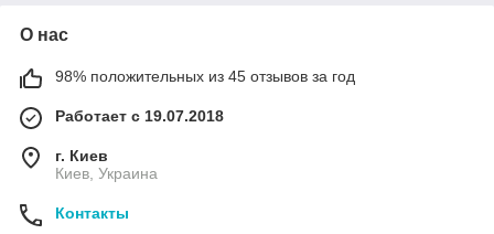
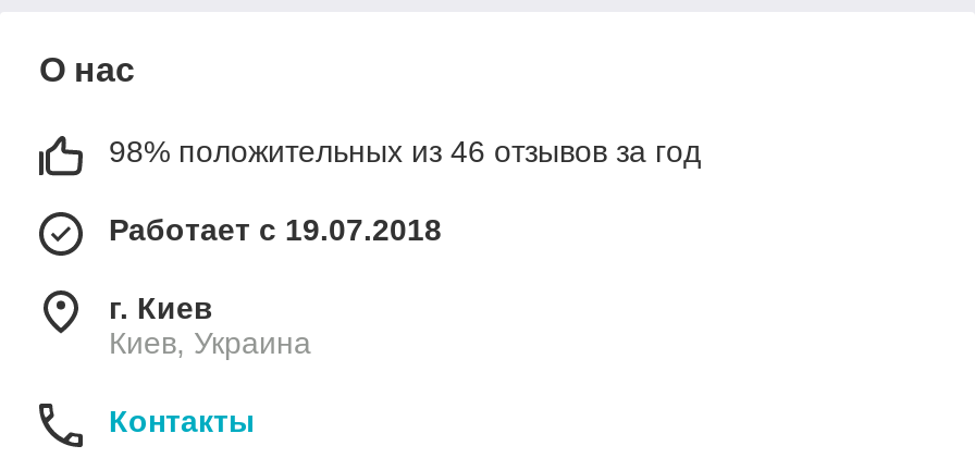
[55,67,355,85] 98% положительных из 45 отзывов за год -> [109,133,701,168] 98% положительных из 46 отзывов за год

